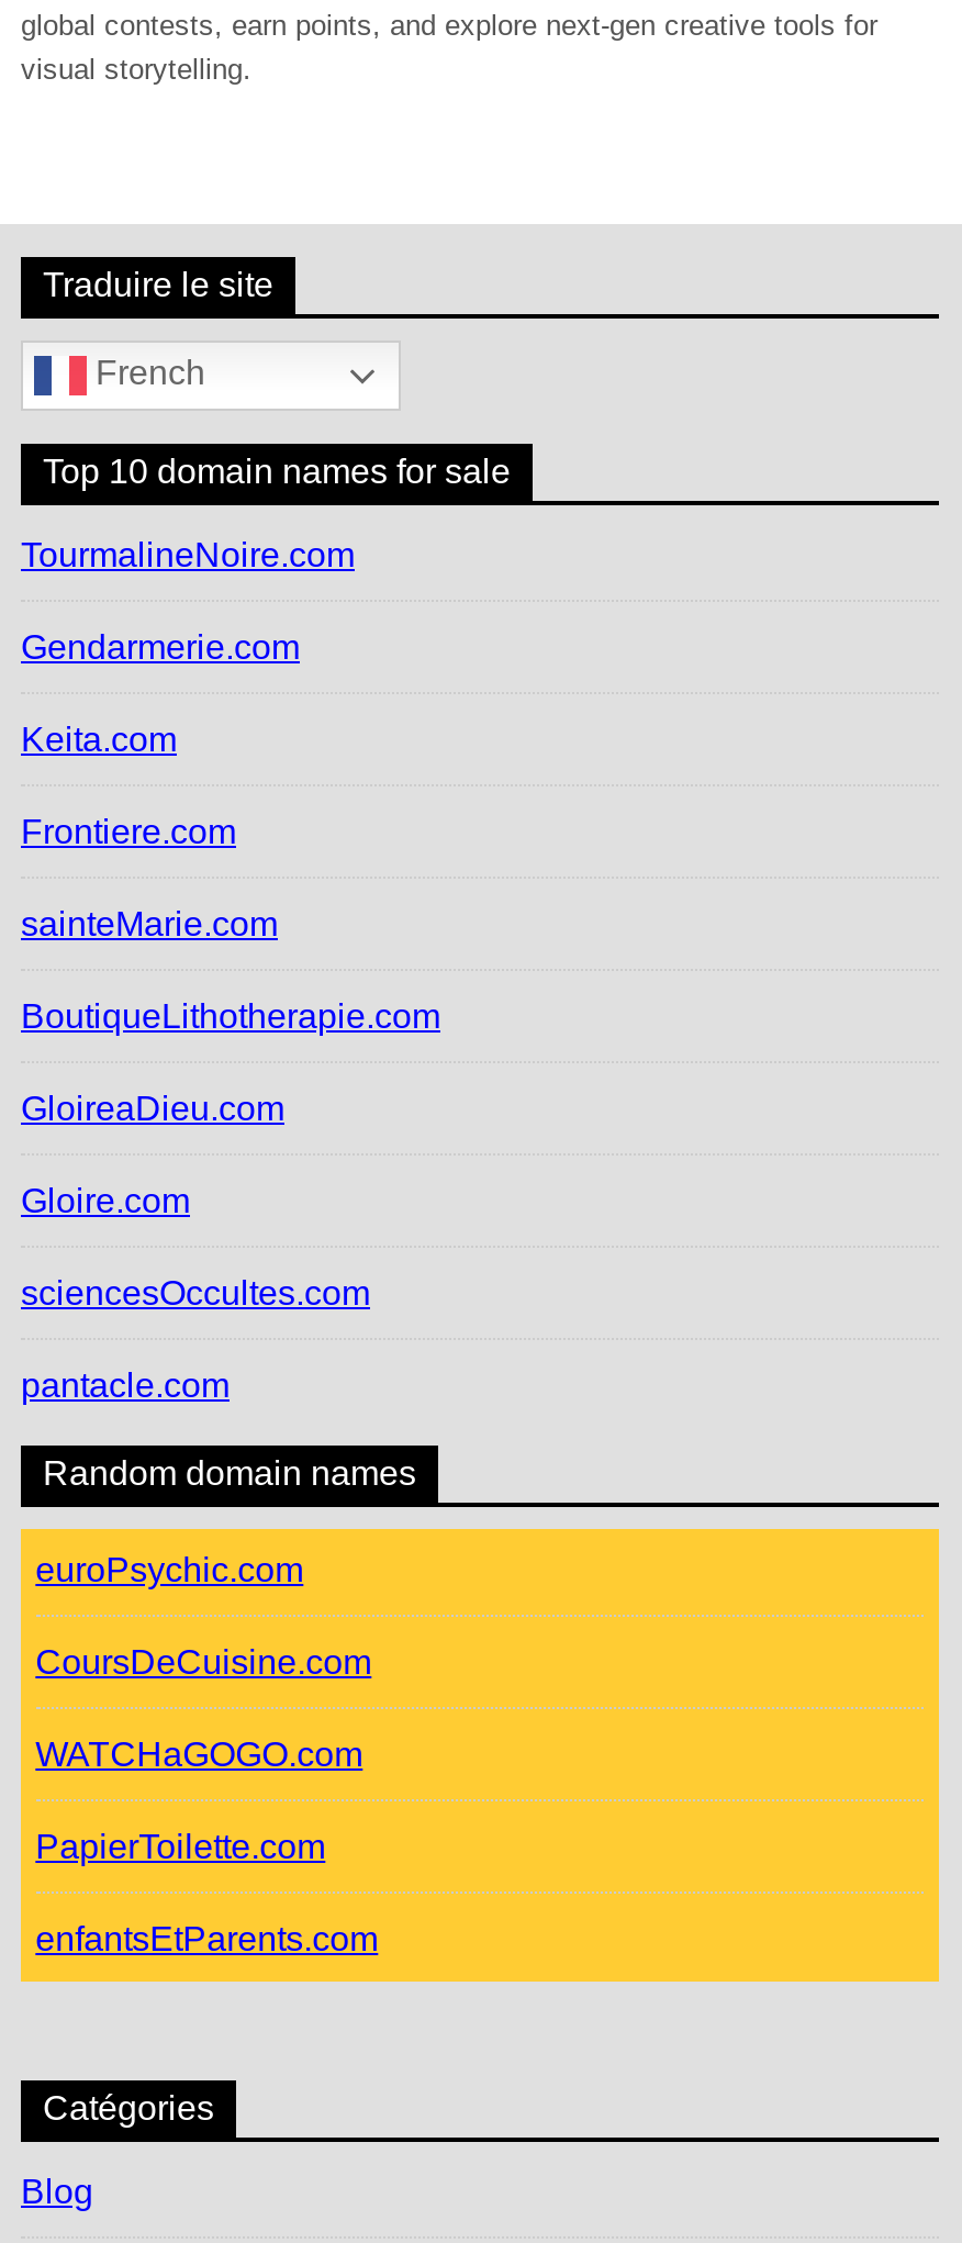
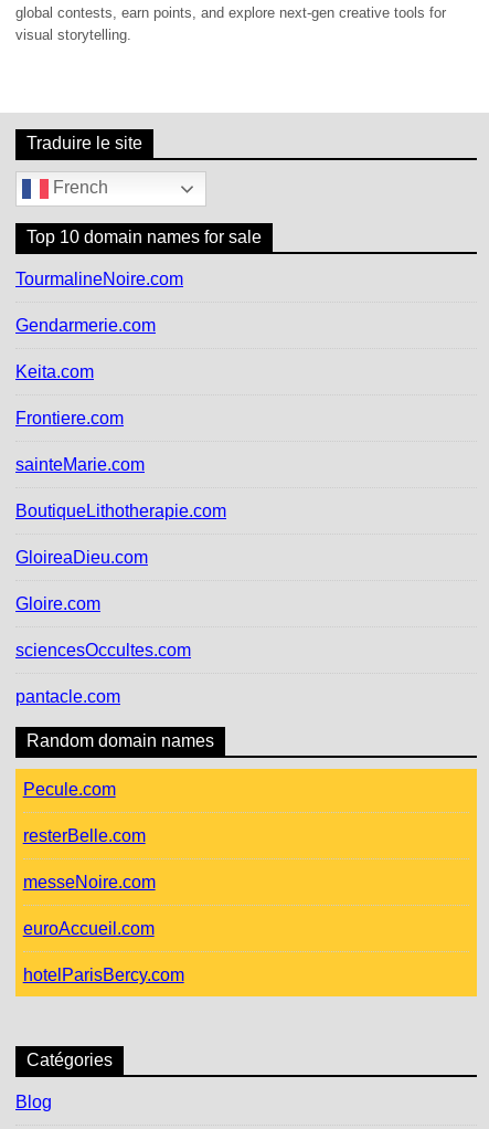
[36,1552,304,1589] euroPsychic.com -> [23,780,116,799] Pecule.com
[36,1644,372,1682] CoursDeCuisine.com -> [23,827,145,846] resterBelle.com
[36,1737,363,1774] WATCHaGOGO.com -> [23,873,155,892] messeNoire.com
[36,1829,325,1866] PapierToilette.com -> [23,920,154,938] euroAccueil.com
[36,1921,378,1959] enfantsEtParents.com -> [23,966,184,985] hotelParisBercy.com

